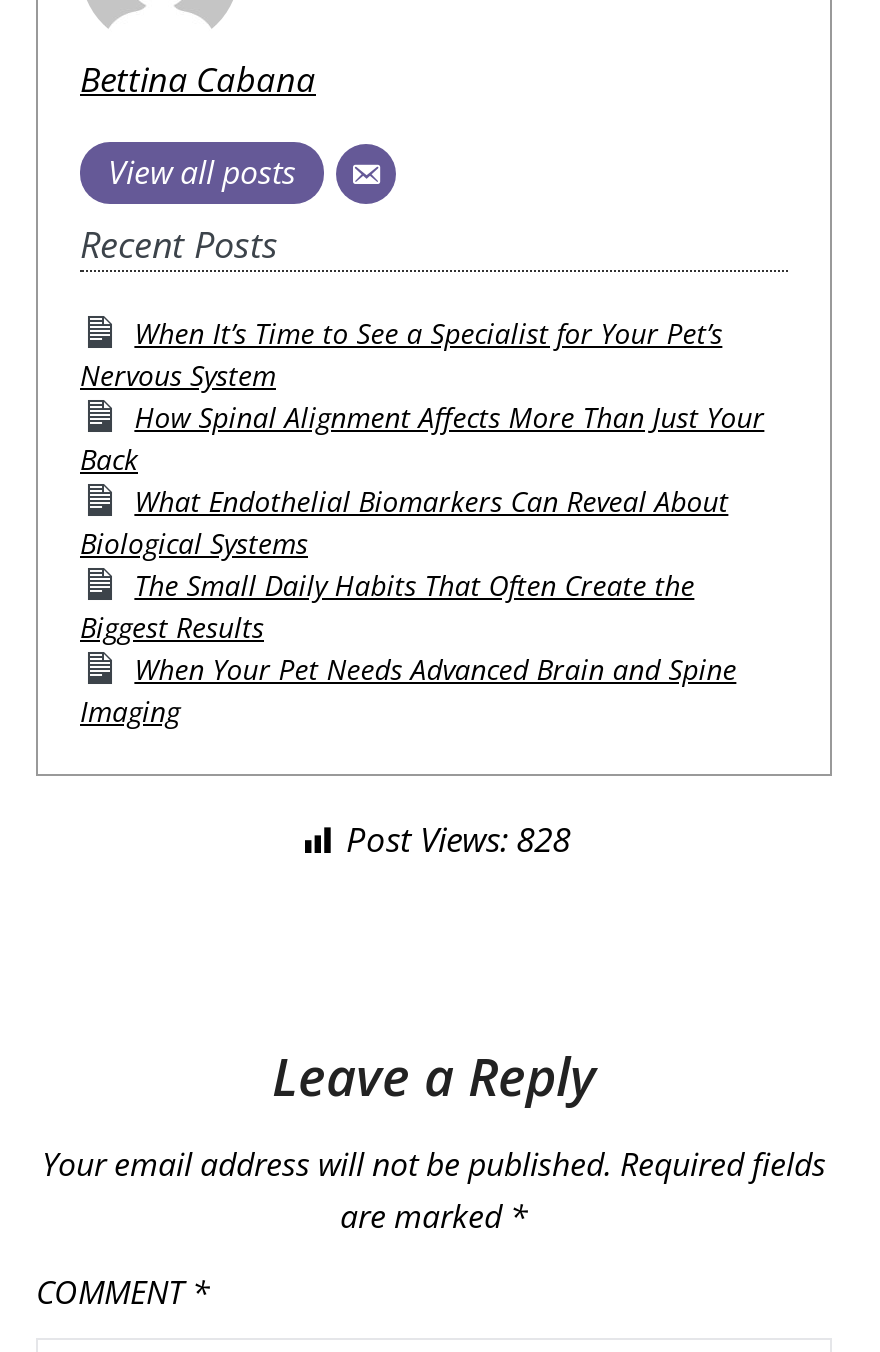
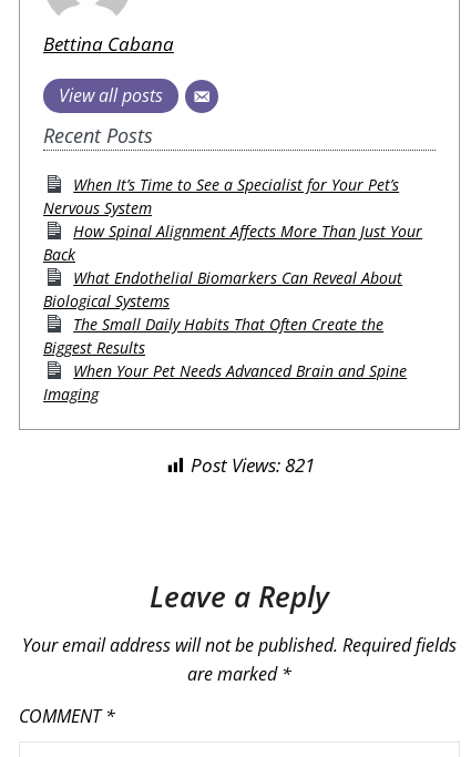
[346,817,570,863] Post Views: 828 -> [191,453,315,478] Post Views: 821

